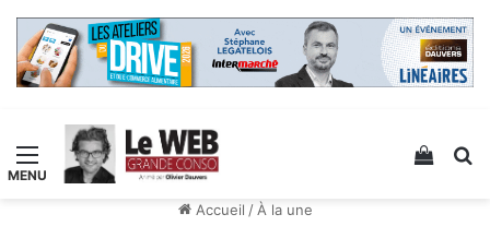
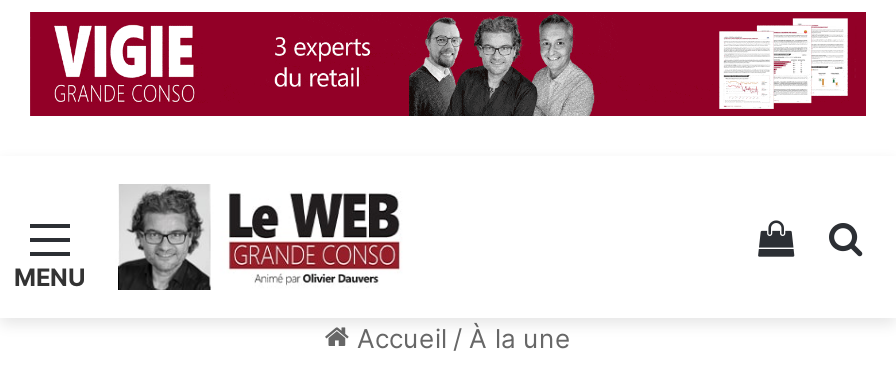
[15,16,474,88] [image] -> [28,10,868,118] [image]

